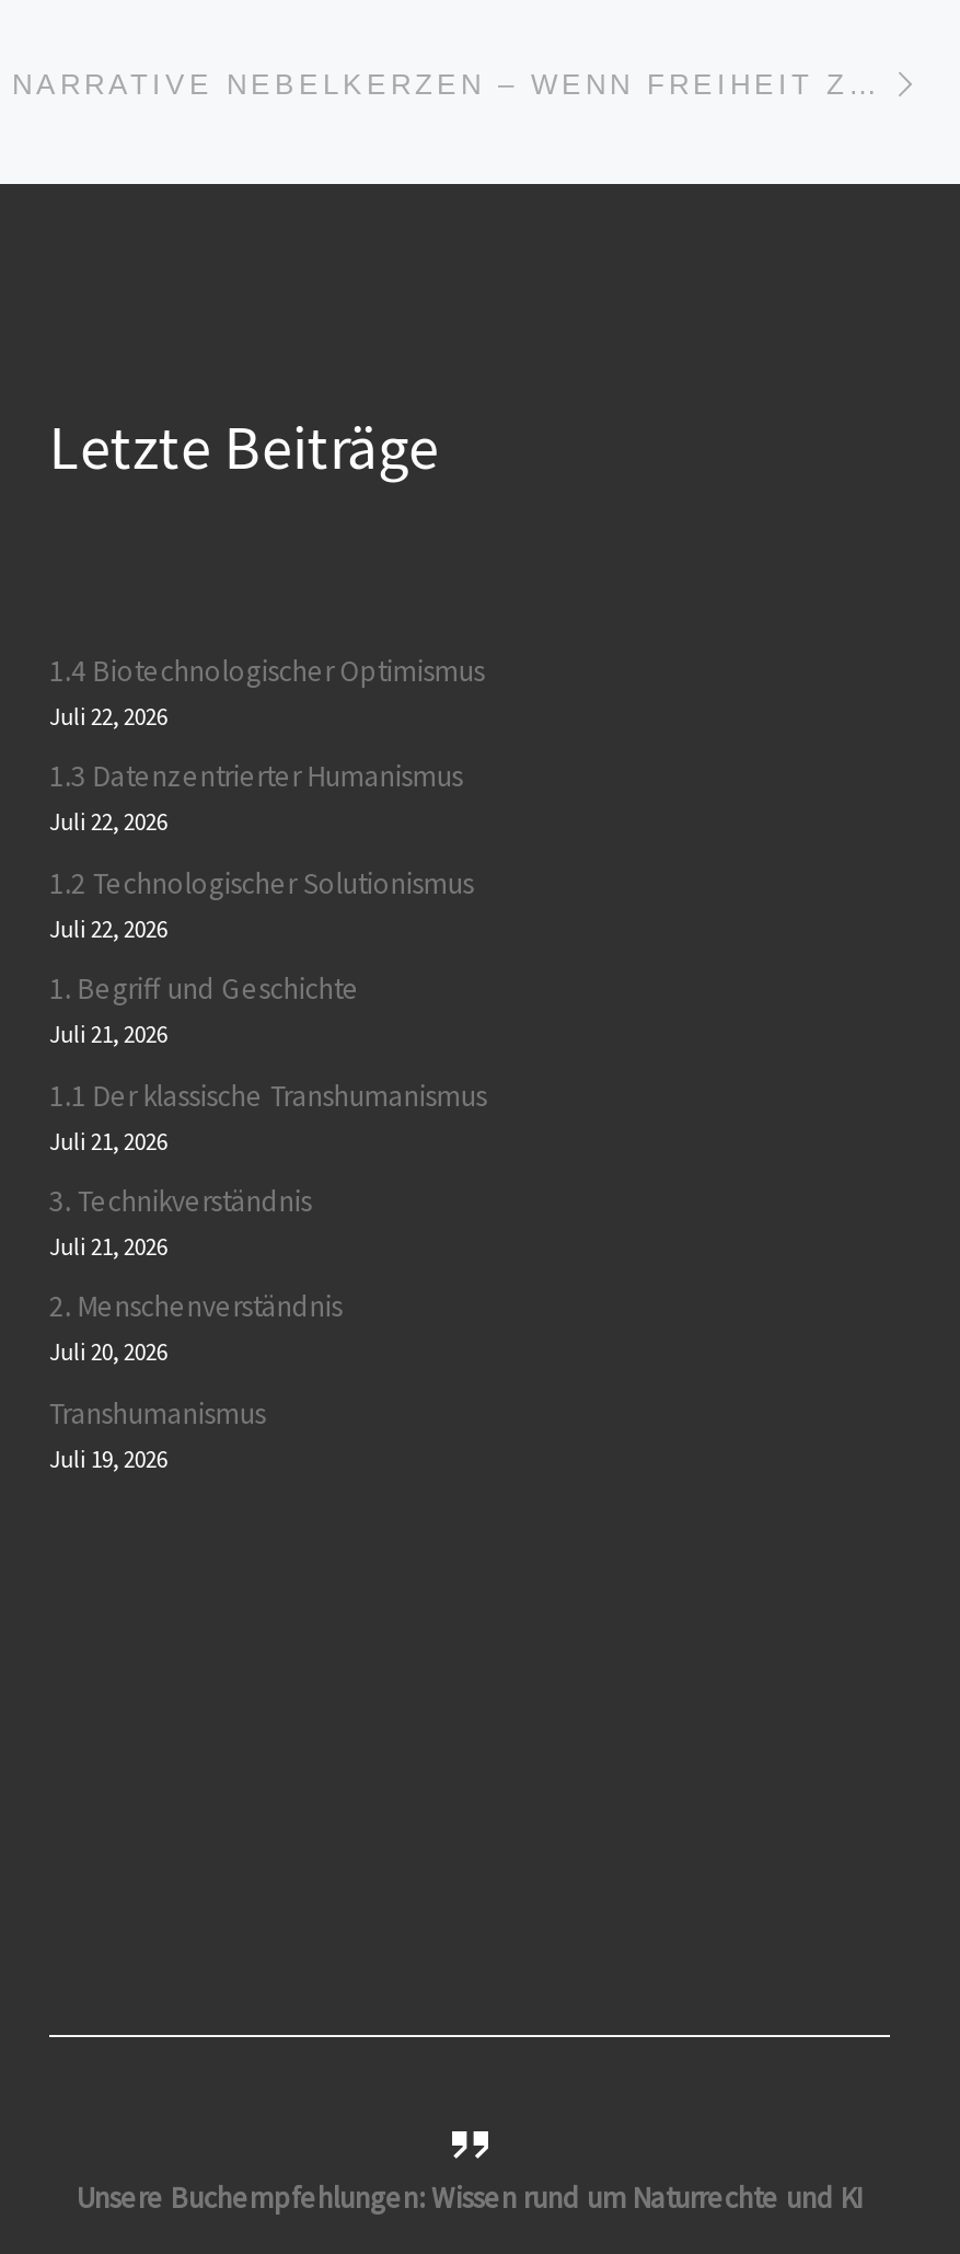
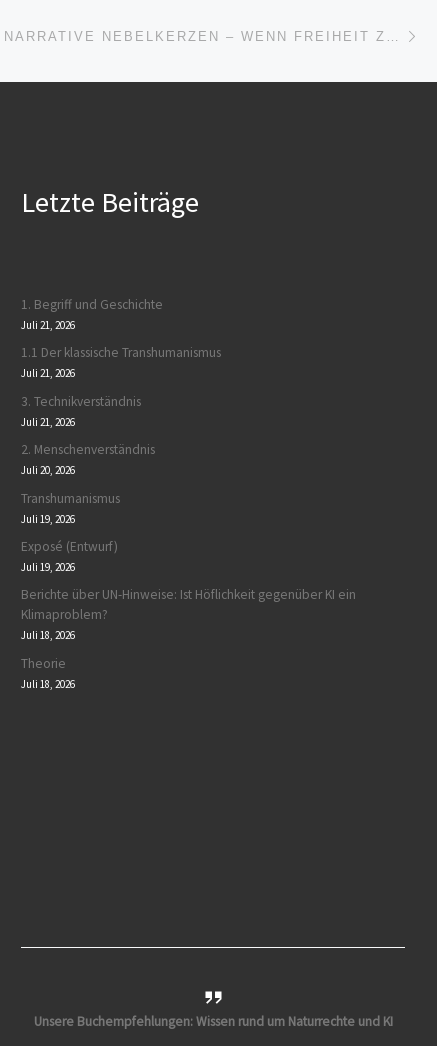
[49,652,485,943] 1.4 Biotechnologischer Optimismus | Juli 22, 2026 | 1.3 Datenzentrierter Humanismus | Juli 22, 2026 | 1.2 Technologischer Solutionismus | Juli 22, 2026 -> none
moved [49,971,487,1474] -> [21,296,221,525]: 1. Begriff und Geschichte | Juli 21, 2026 | 1.1 Der klassische Transhumanismus | ... | Transhumanismus | Juli 19, 2026
none -> [21,538,356,691] Exposé (Entwurf) | Juli 19, 2026 | Berichte über UN-Hinweise: Ist Höflichkeit gegenüber KI ein | Klimaproblem? | Juli 18, 2026 | Theorie | Juli 18, 2026

